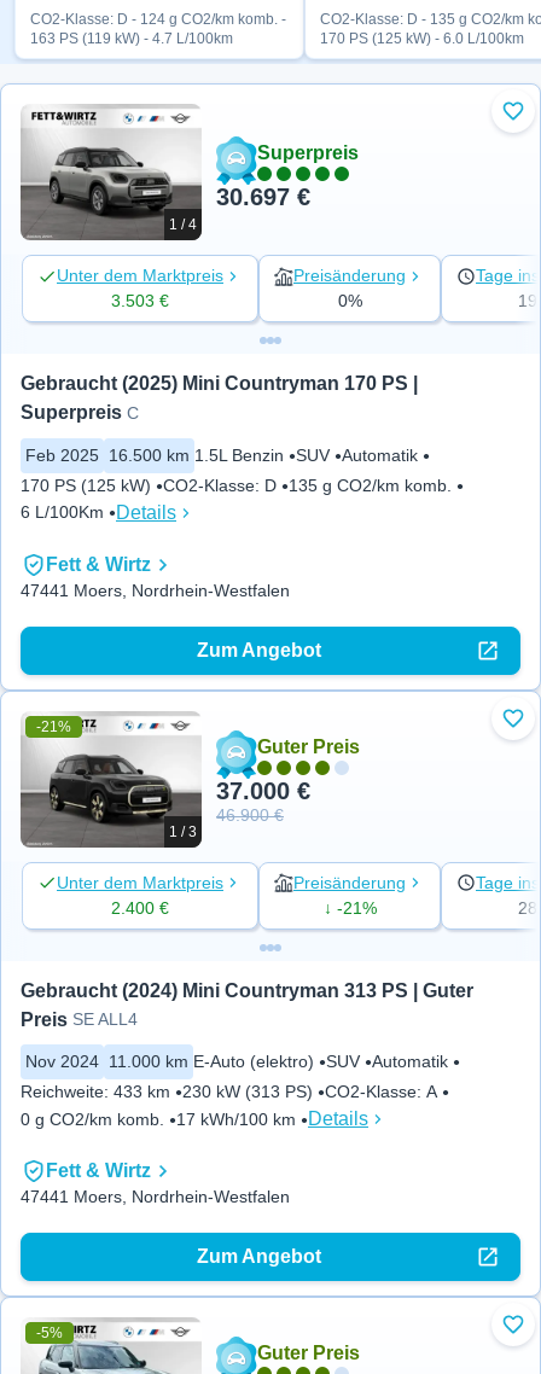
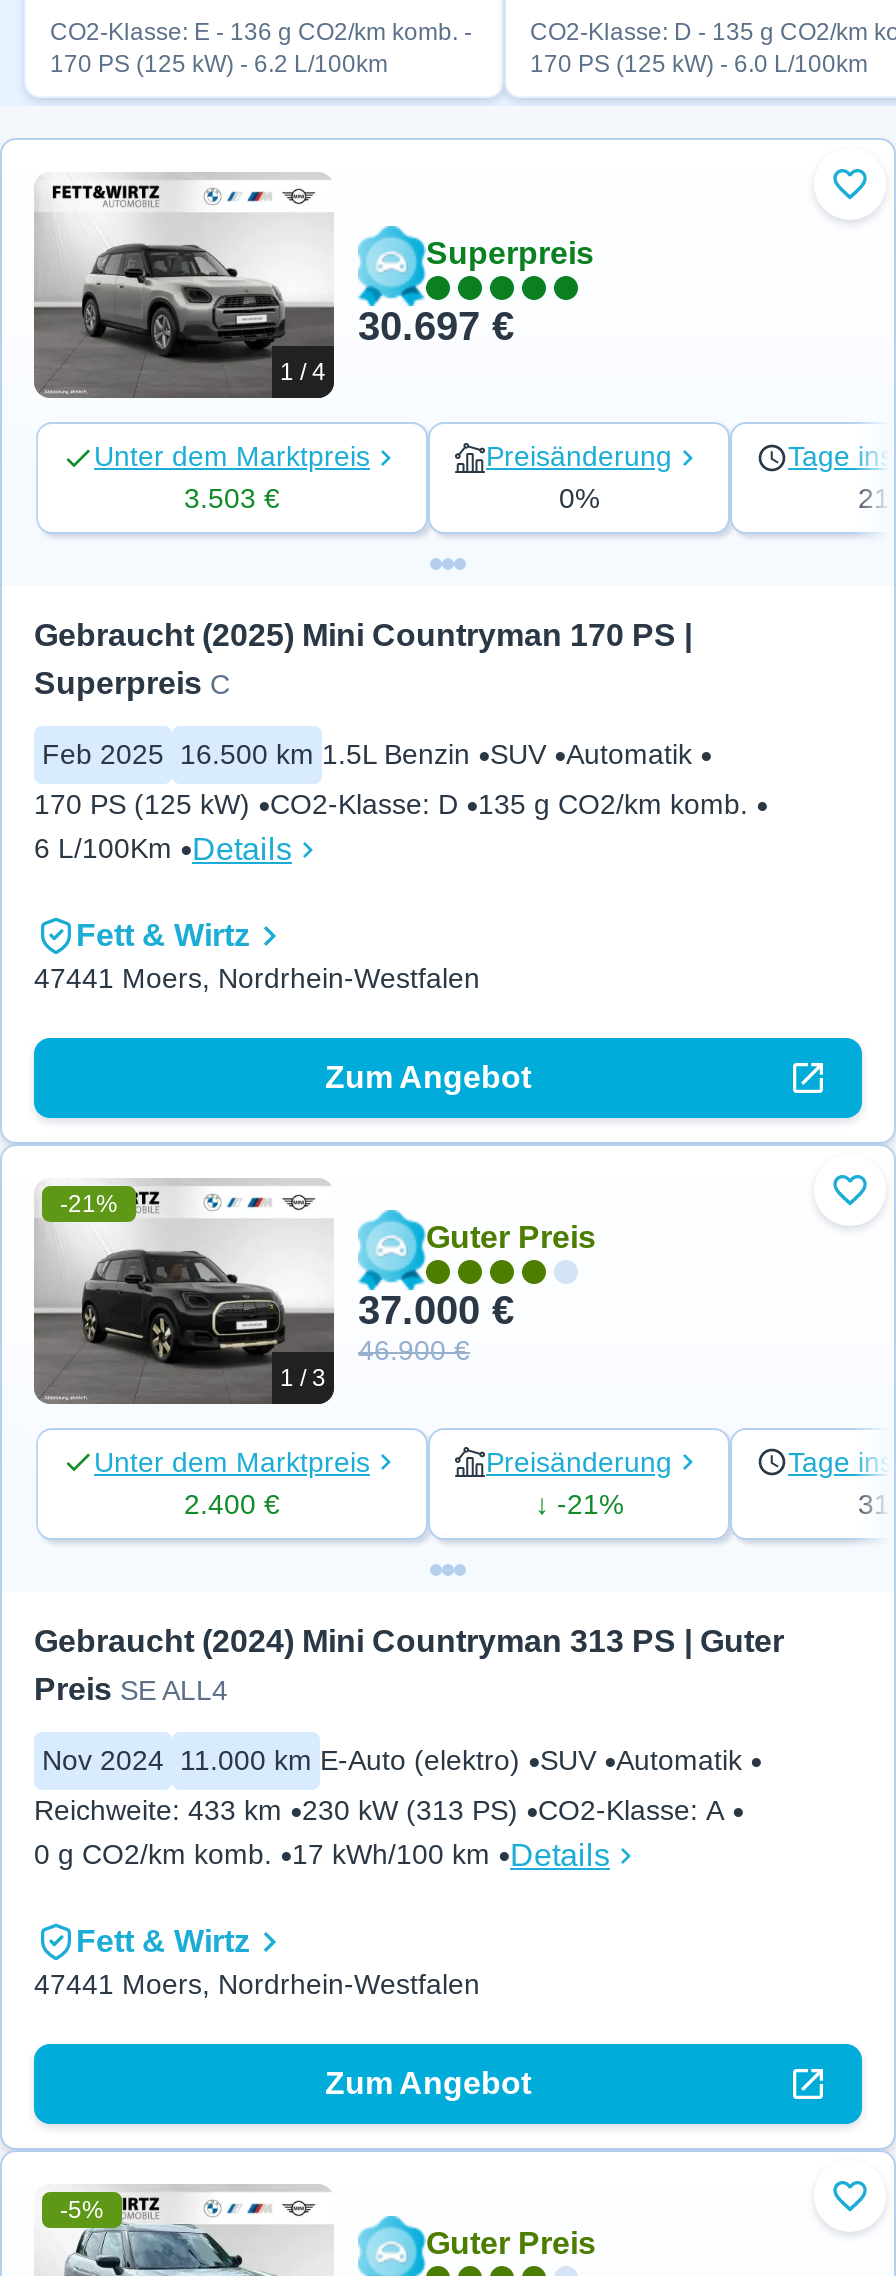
[30,11,286,28] CO2-Klasse: D - 124 g CO2/km komb. - -> [50,18,472,46] CO2-Klasse: E - 136 g CO2/km komb. -
[30,30,233,47] 163 PS (119 kW) - 4.7 L/100km -> [50,50,388,78] 170 PS (125 kW) - 6.2 L/100km
[518,291,537,310] 19 -> [858,482,890,514] 21
[518,898,537,917] 28 -> [858,1487,890,1519] 31

